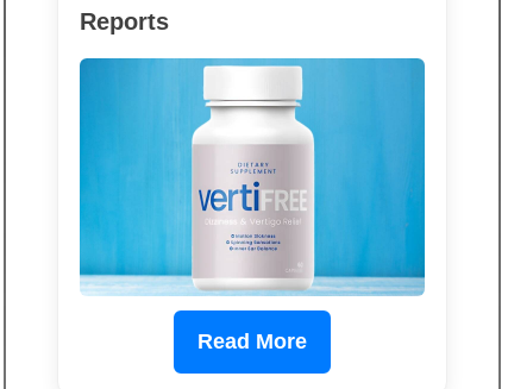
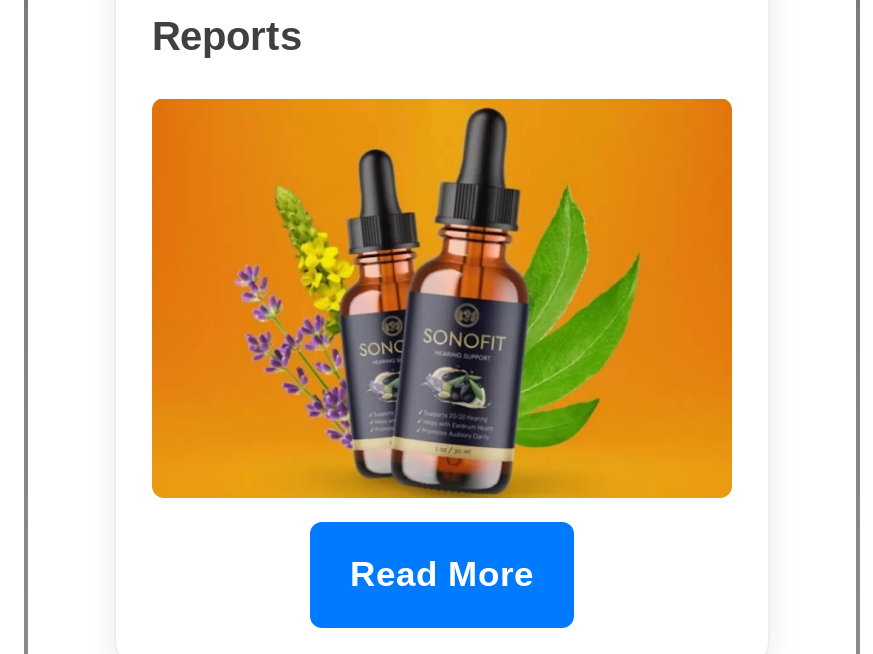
[79,57,426,296] [image] -> [150,96,734,500] [image]

